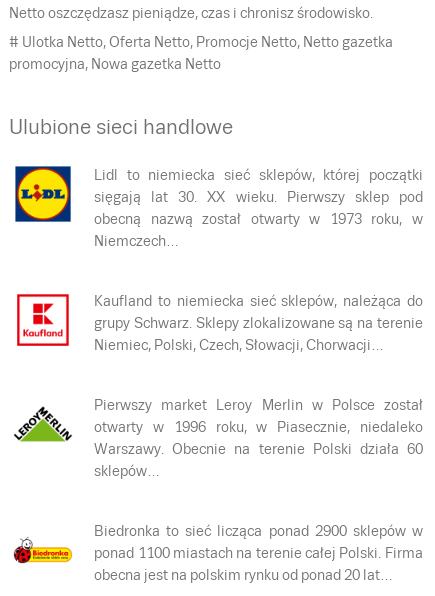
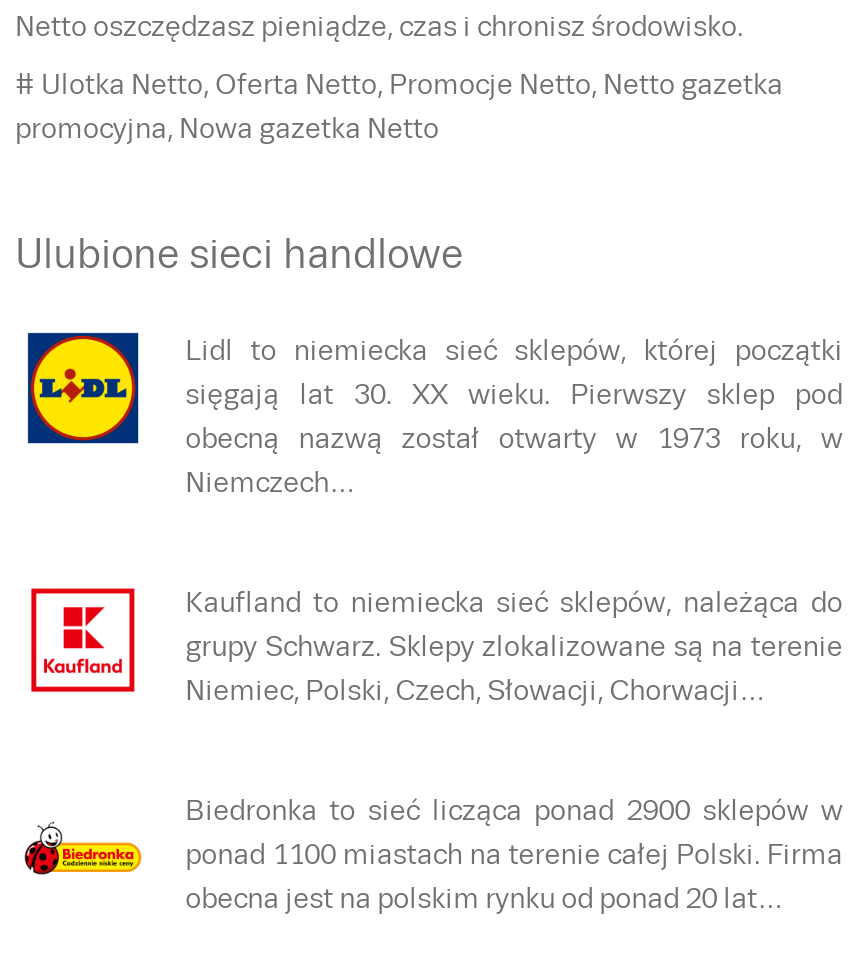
[14,397,423,479] [image] | Pierwszy market Leroy Merlin w Polsce został | otwarty w 1996 roku, w Piasecznie, niedaleko | Warszawy. Obecnie na terenie Polski działa 60 | sklepów… -> none

